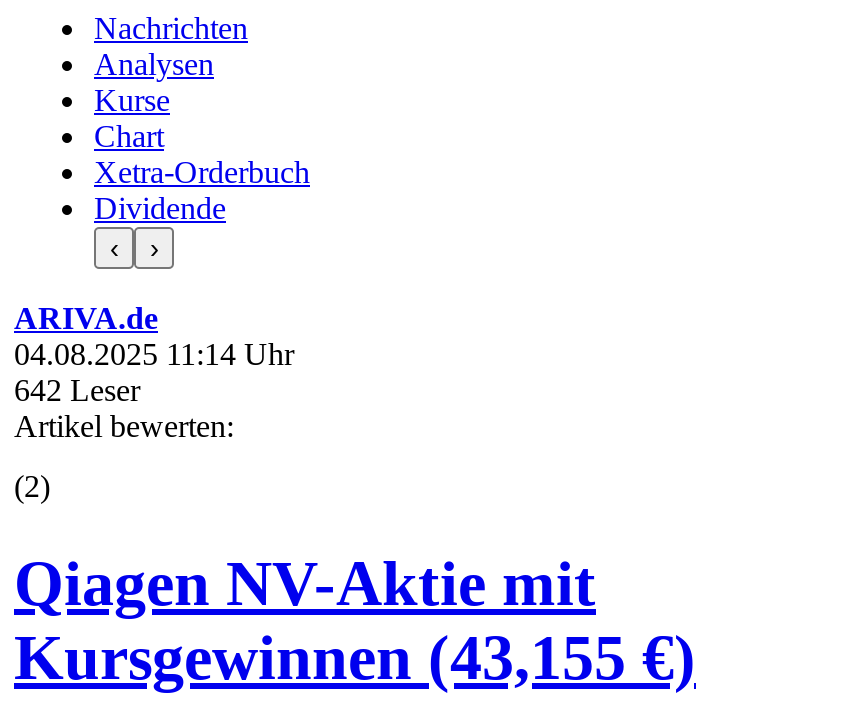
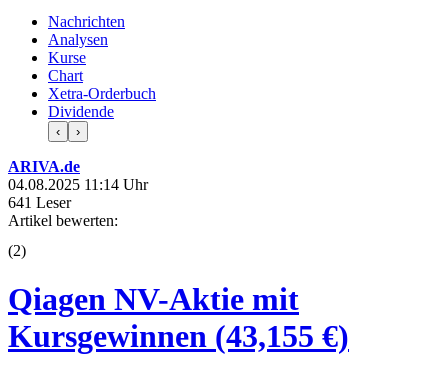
[14,373,140,407] 642 Leser -> [8,194,71,211] 641 Leser

